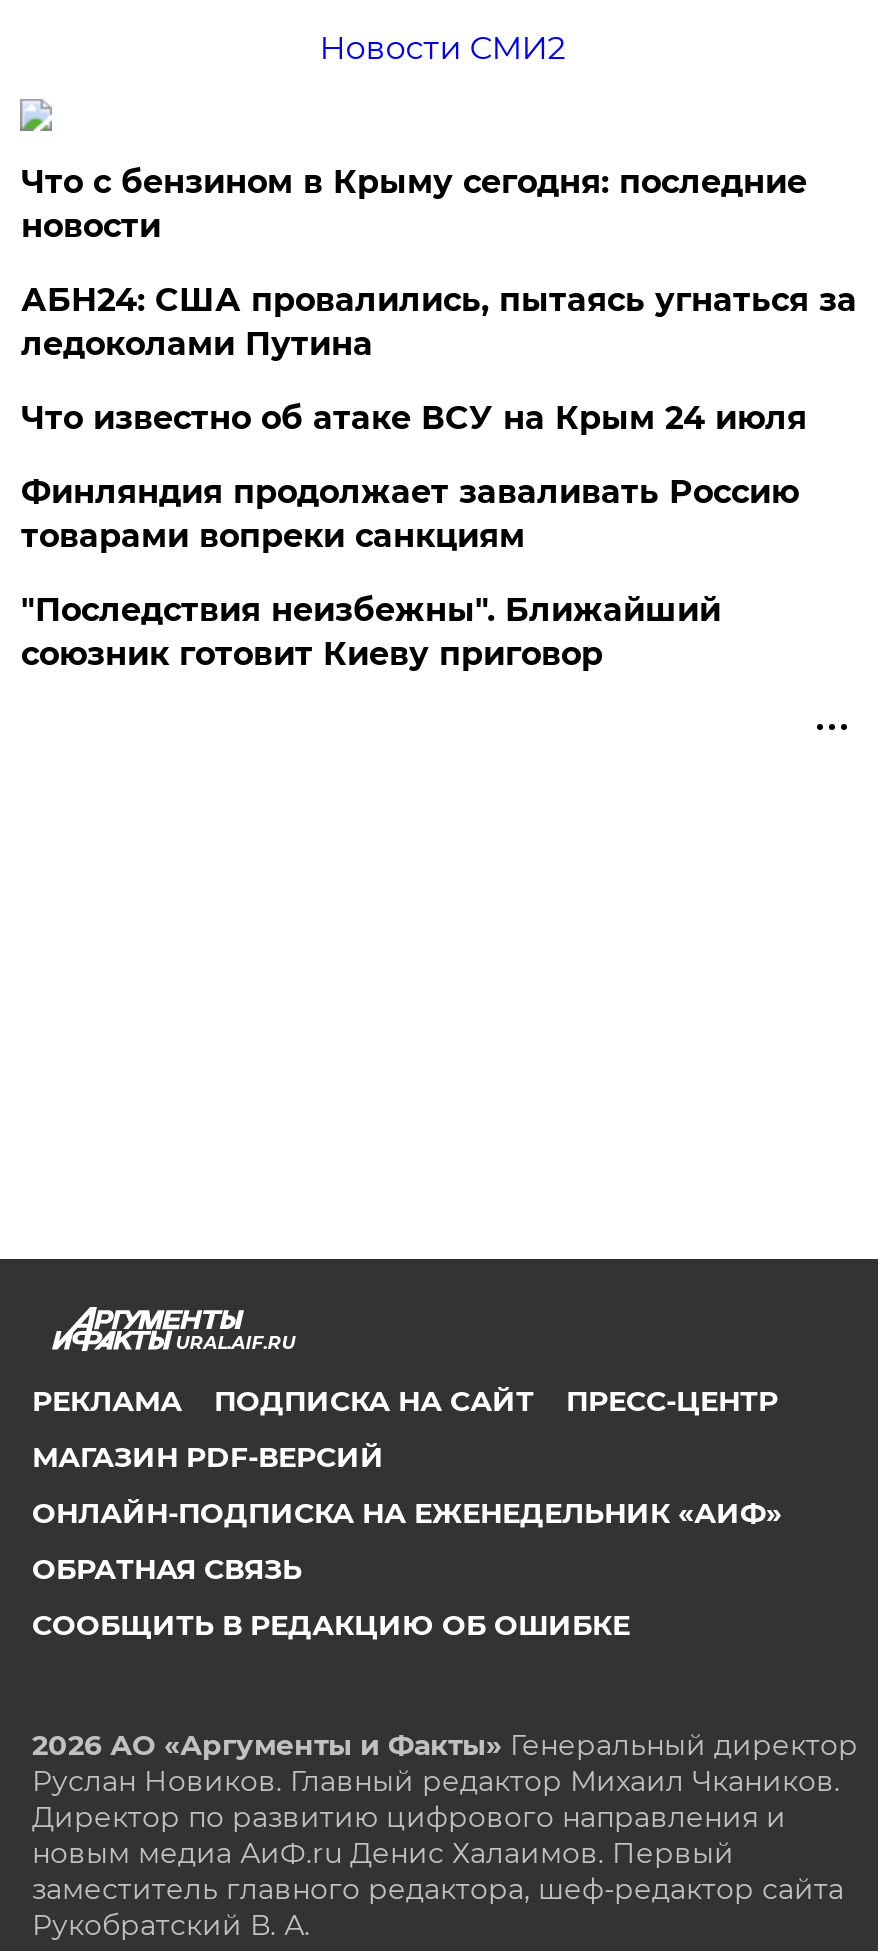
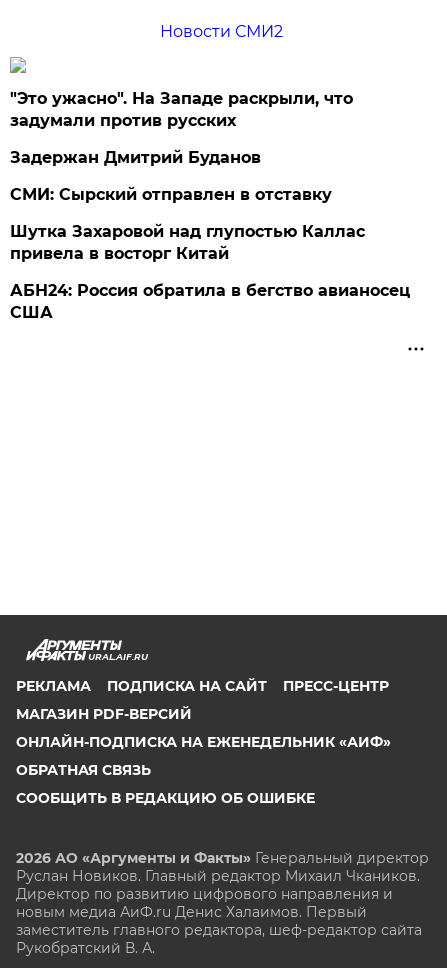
[21,163,807,245] Что с бензином в Крыму сегодня: последние | новости -> [10,89,353,130] "Это ужасно". На Западе раскрыли, что | задумали против русских
[21,281,857,363] АБН24: США провалились, пытаясь угнаться за | ледоколами Путина -> [10,148,261,167] Задержан Дмитрий Буданов
[21,399,807,437] Что известно об атаке ВСУ на Крым 24 июля -> [10,185,332,204] СМИ: Сырский отправлен в отставку
[21,473,799,555] Финляндия продолжает заваливать Россию | товарами вопреки санкциям -> [10,222,365,263] Шутка Захаровой над глупостью Каллас | привела в восторг Китай
[21,591,721,673] "Последствия неизбежны". Ближайший | союзник готовит Киеву приговор -> [10,281,410,322] АБН24: Россия обратила в бегство авианосец | США

